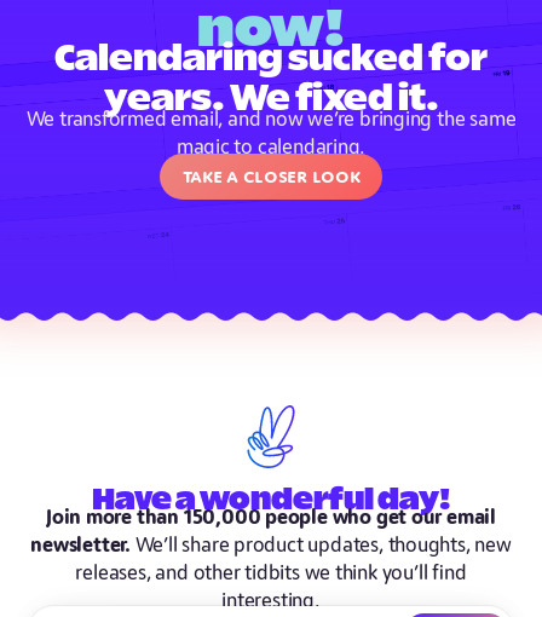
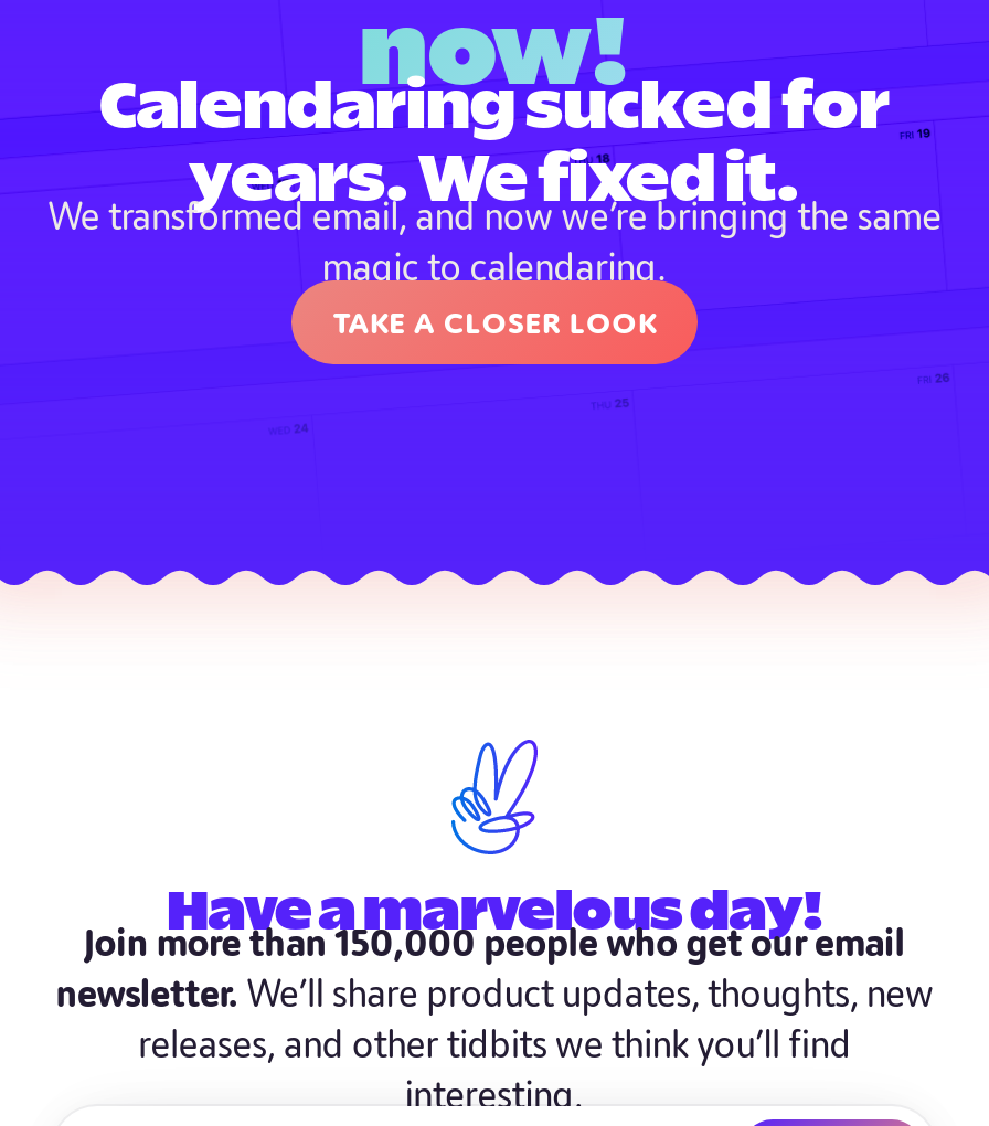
[92,485,450,515] Havea wonderfulday! -> [167,886,822,941] Havea marvelousday!

